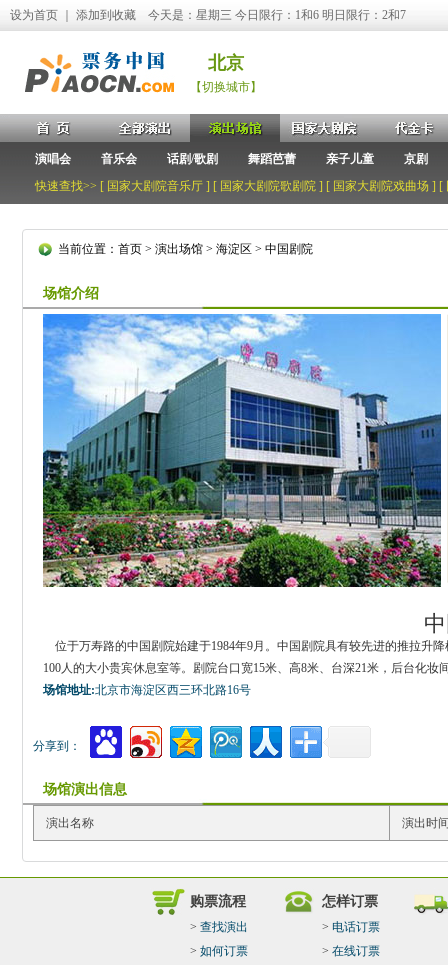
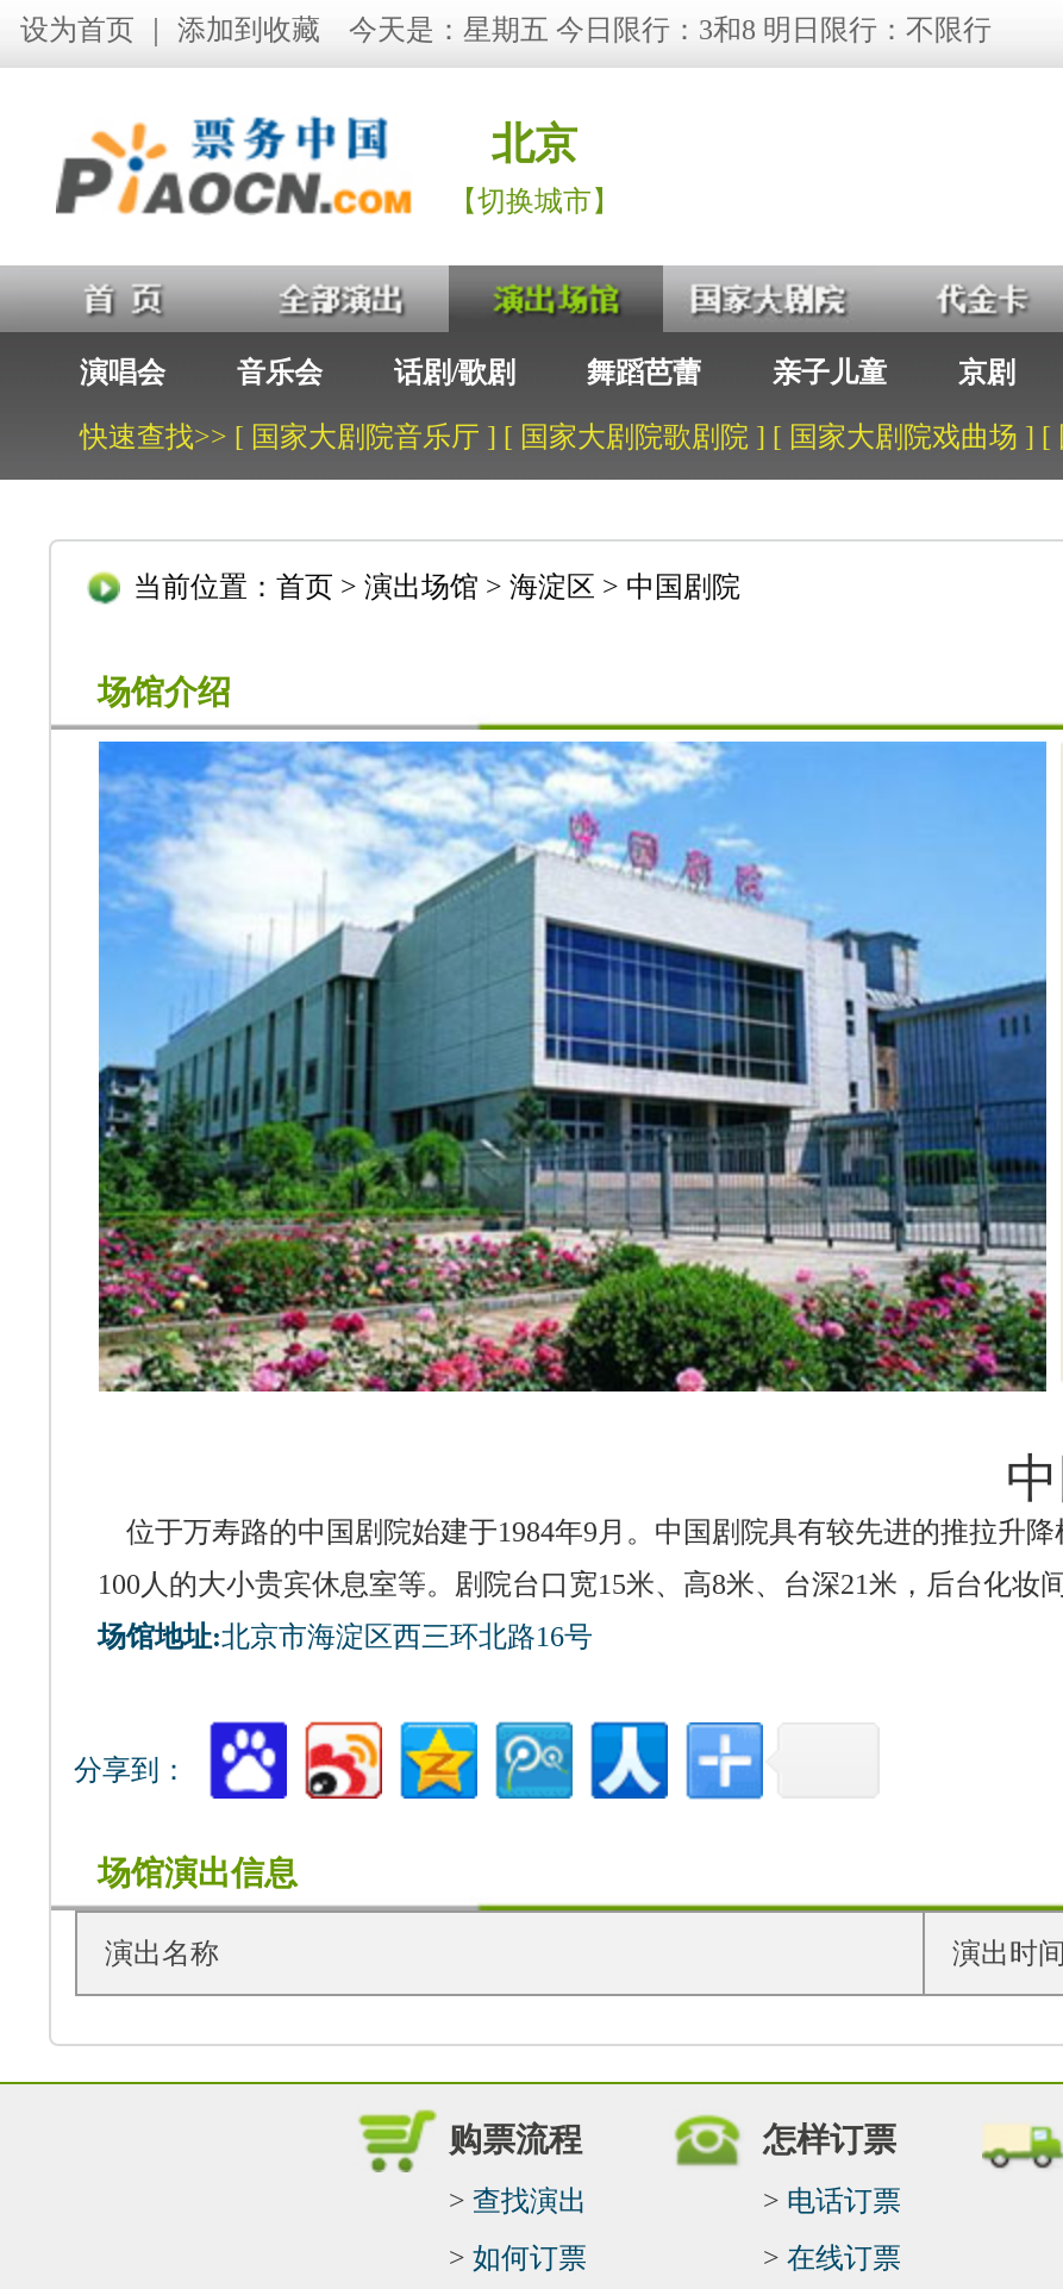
[148,8,406,22] 今天是：星期三 今日限行：1和6 明日限行：2和7 -> [349,13,992,46] 今天是：星期五 今日限行：3和8 明日限行：不限行

